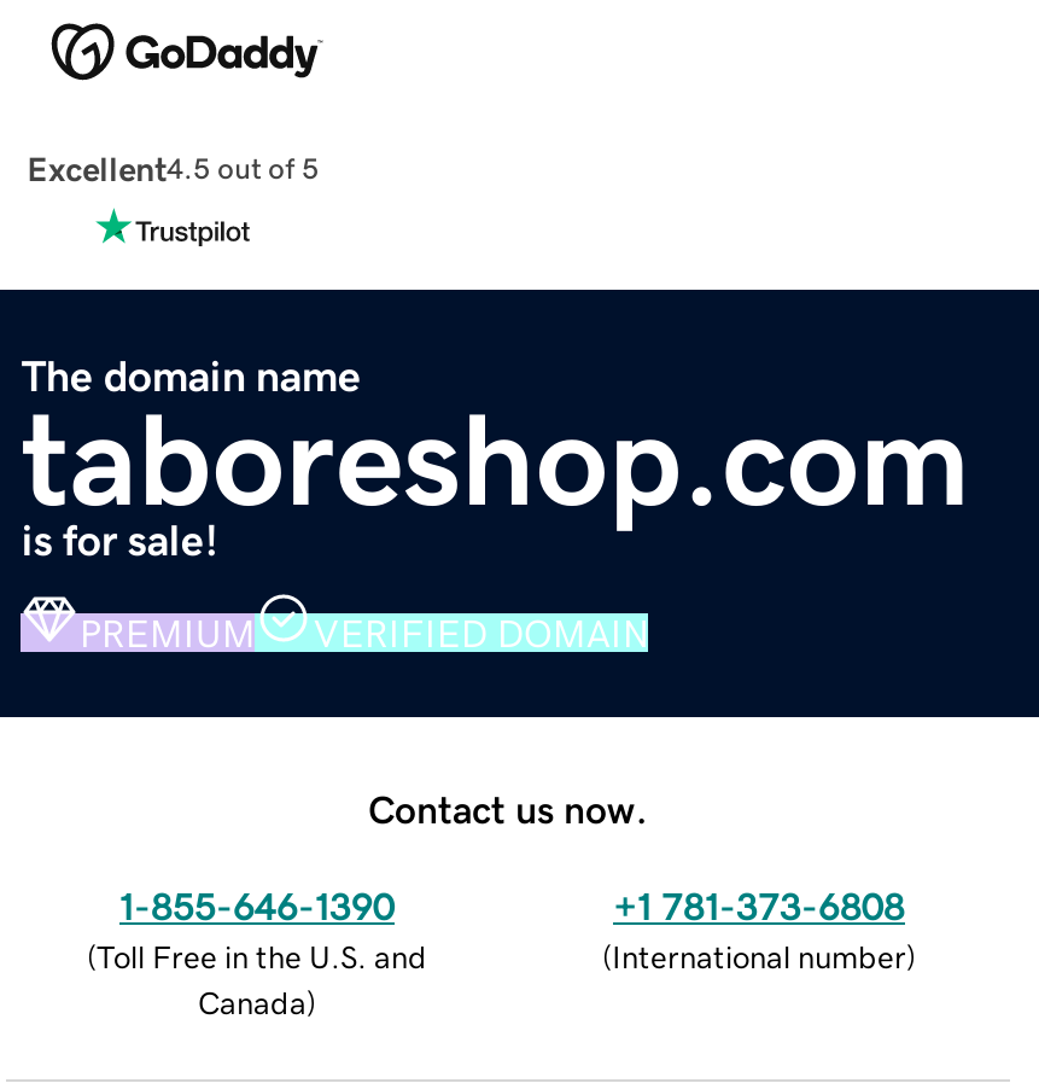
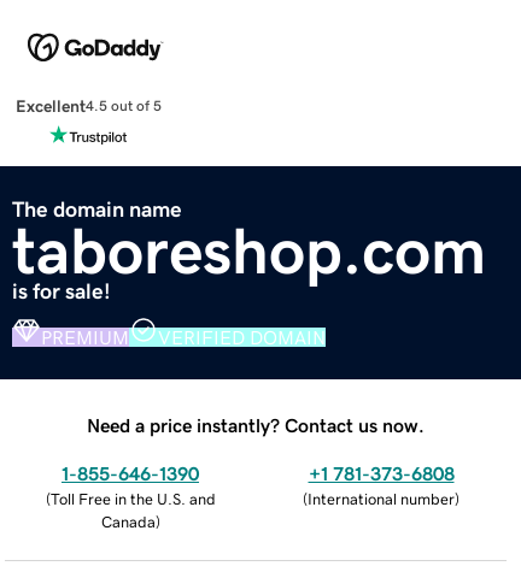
[368,789,648,827] Contact us now. -> [87,415,425,434] Need a price instantly? Contact us now.

